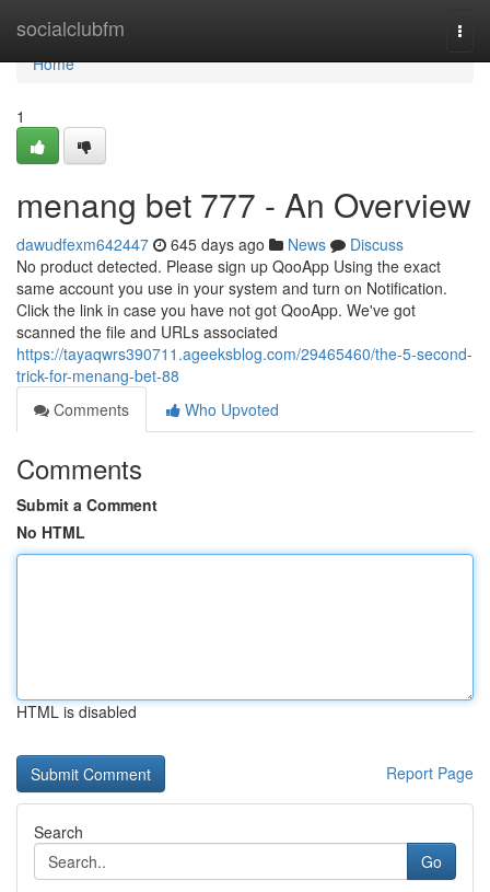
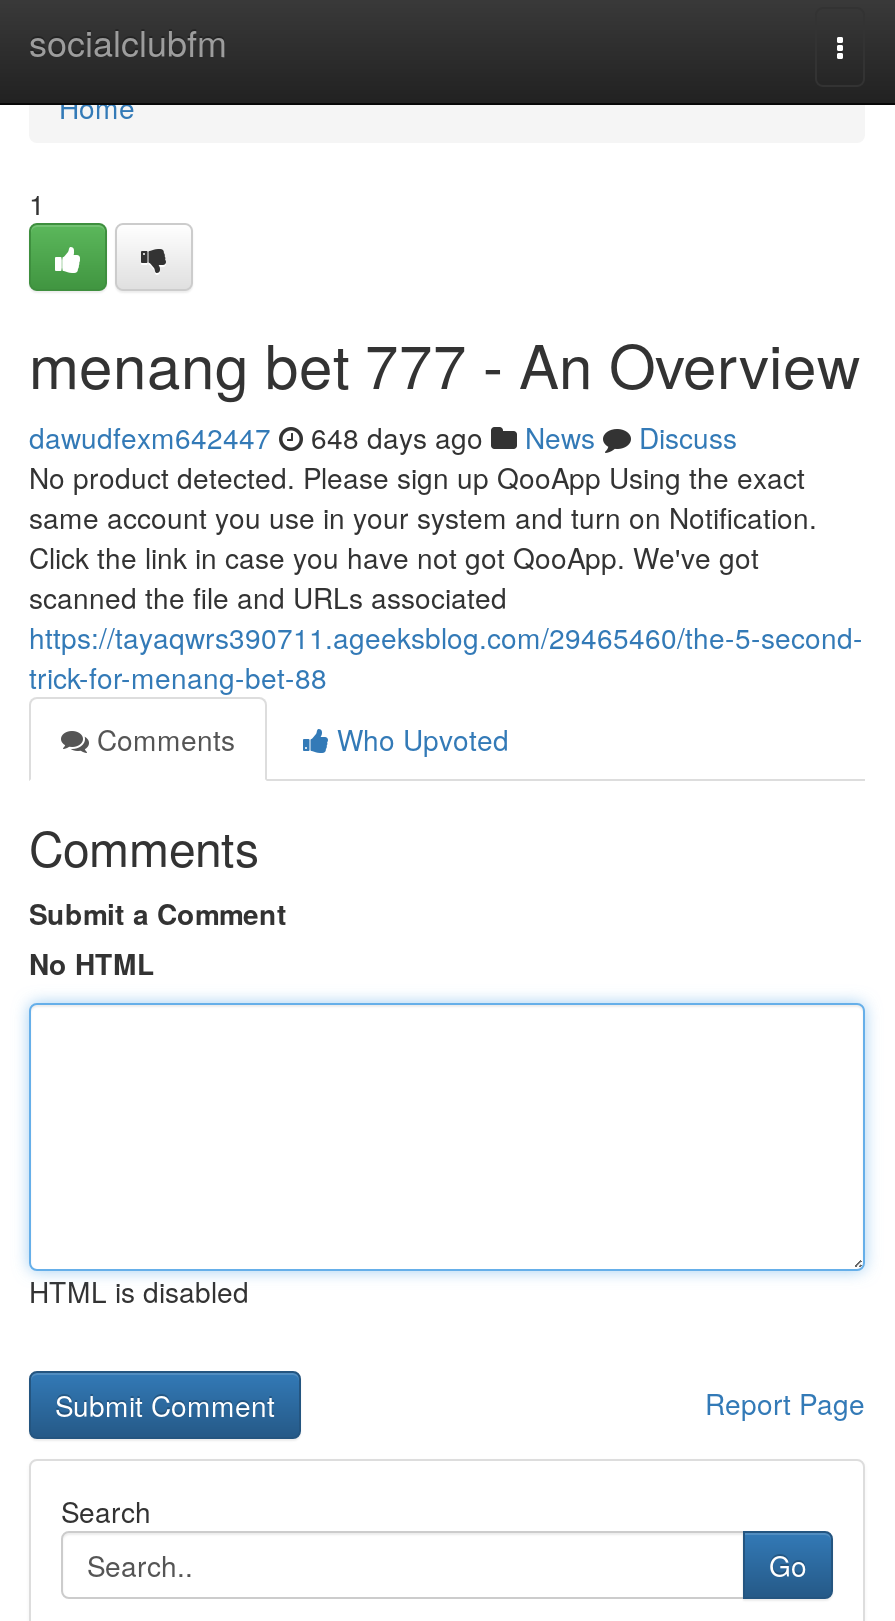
[16,233,404,255] dawudfexm642447 645 days ago News Discuss -> [29,417,737,457] dawudfexm642447 648 days ago News Discuss

